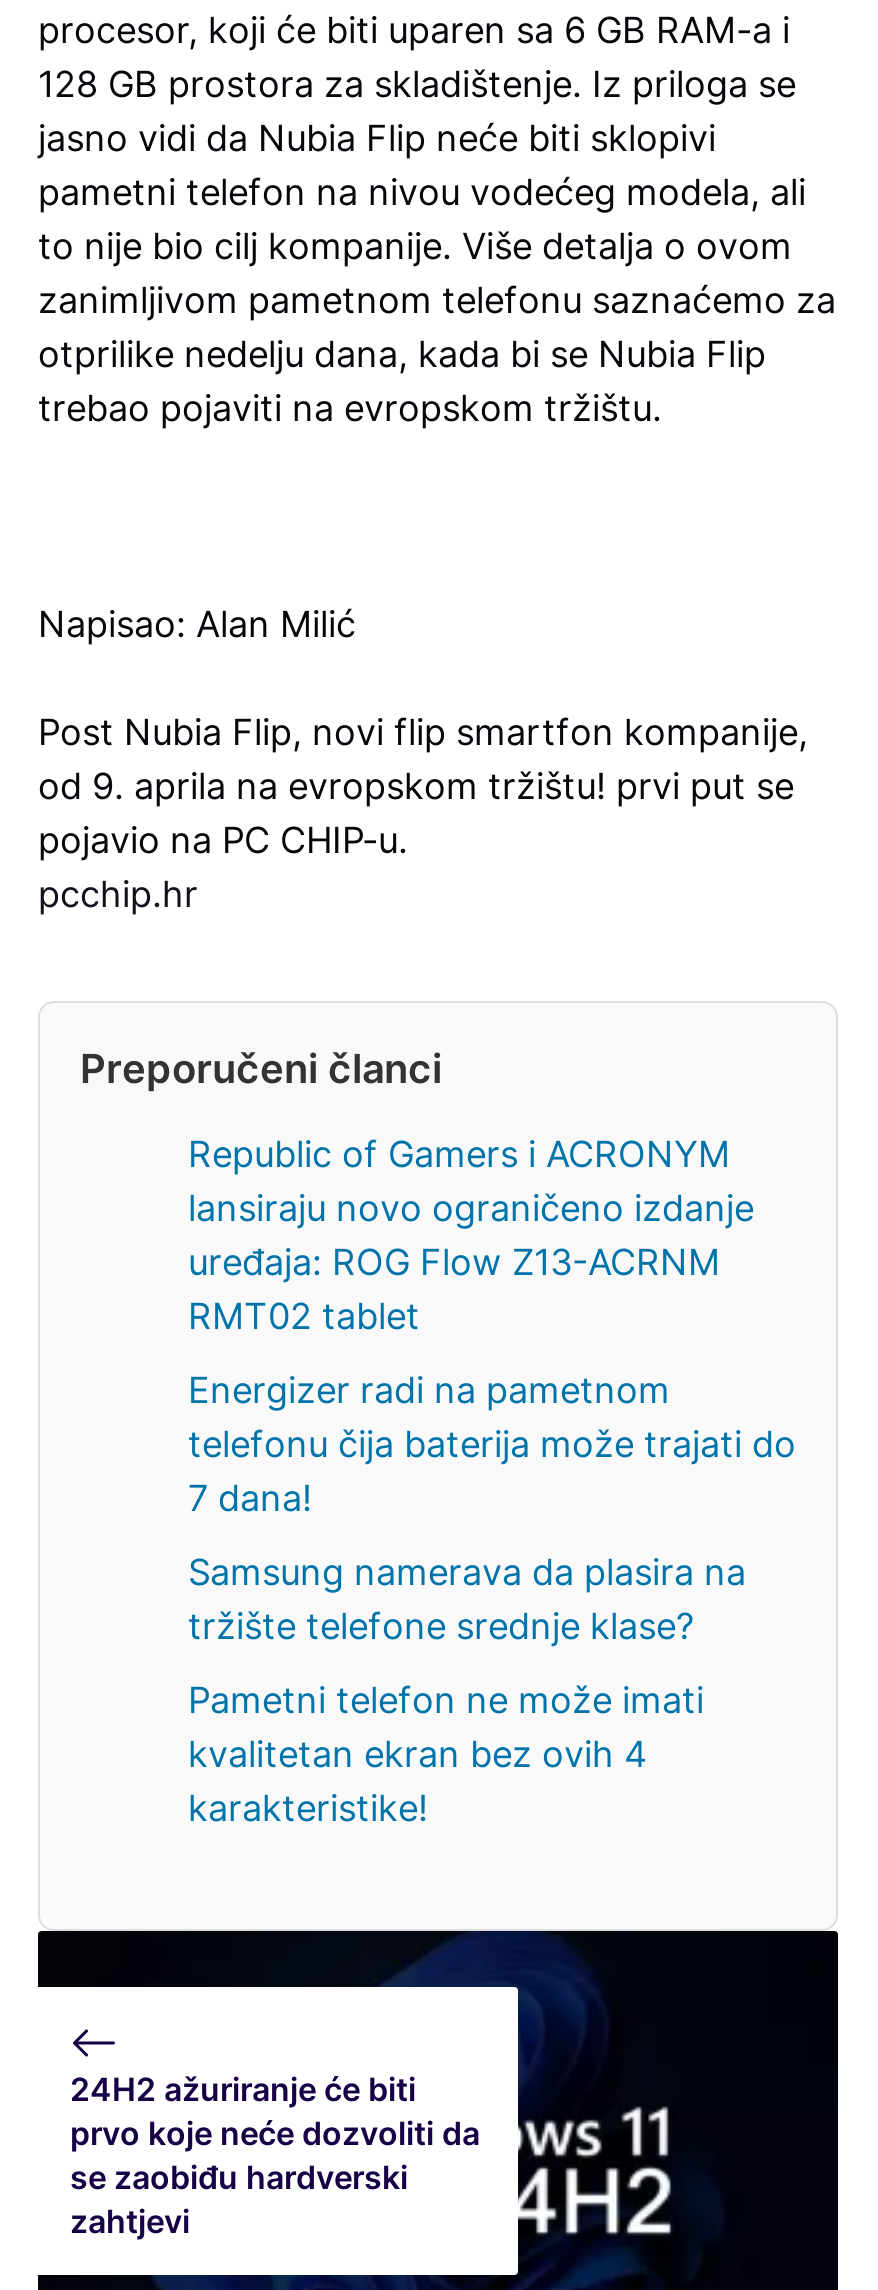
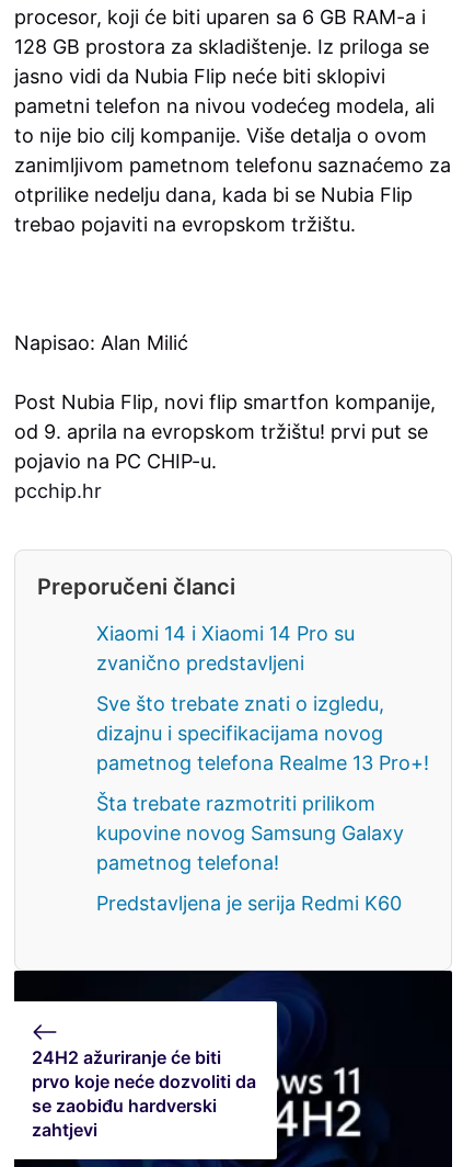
[188,1133,754,1337] Republic of Gamers i ACRONYM | lansiraju novo ograničeno izdanje | uređaja: ROG Flow Z13-ACRNM | RMT02 tablet -> [96,621,355,674] Xiaomi 14 i Xiaomi 14 Pro su | zvanično predstavljeni
[188,1369,796,1519] Energizer radi na pametnom | telefonu čija baterija može trajati do | 7 dana! -> [96,692,429,774] Sve što trebate znati o izgledu, | dizajnu i specifikacijama novog | pametnog telefona Realme 13 Pro+!
[188,1551,746,1647] Samsung namerava da plasira na | tržište telefone srednje klase? -> [96,791,404,874] Šta trebate razmotriti prilikom | kupovine novog Samsung Galaxy | pametnog telefona!
[188,1679,704,1829] Pametni telefon ne može imati | kvalitetan ekran bez ovih 4 | karakteristike! -> [96,891,402,914] Predstavljena je serija Redmi K60

